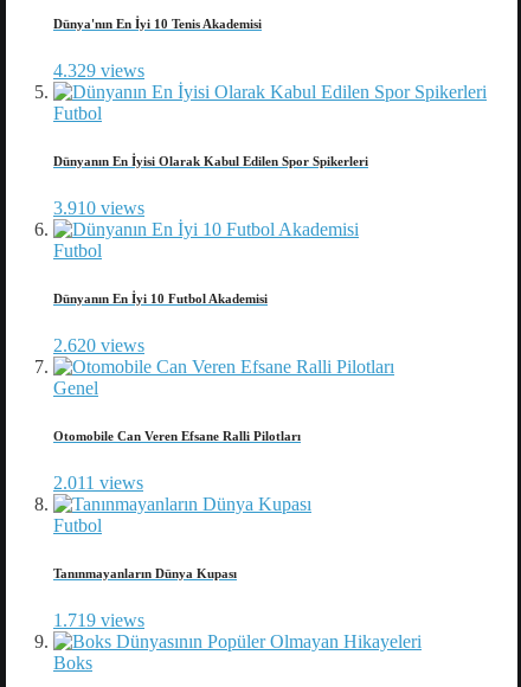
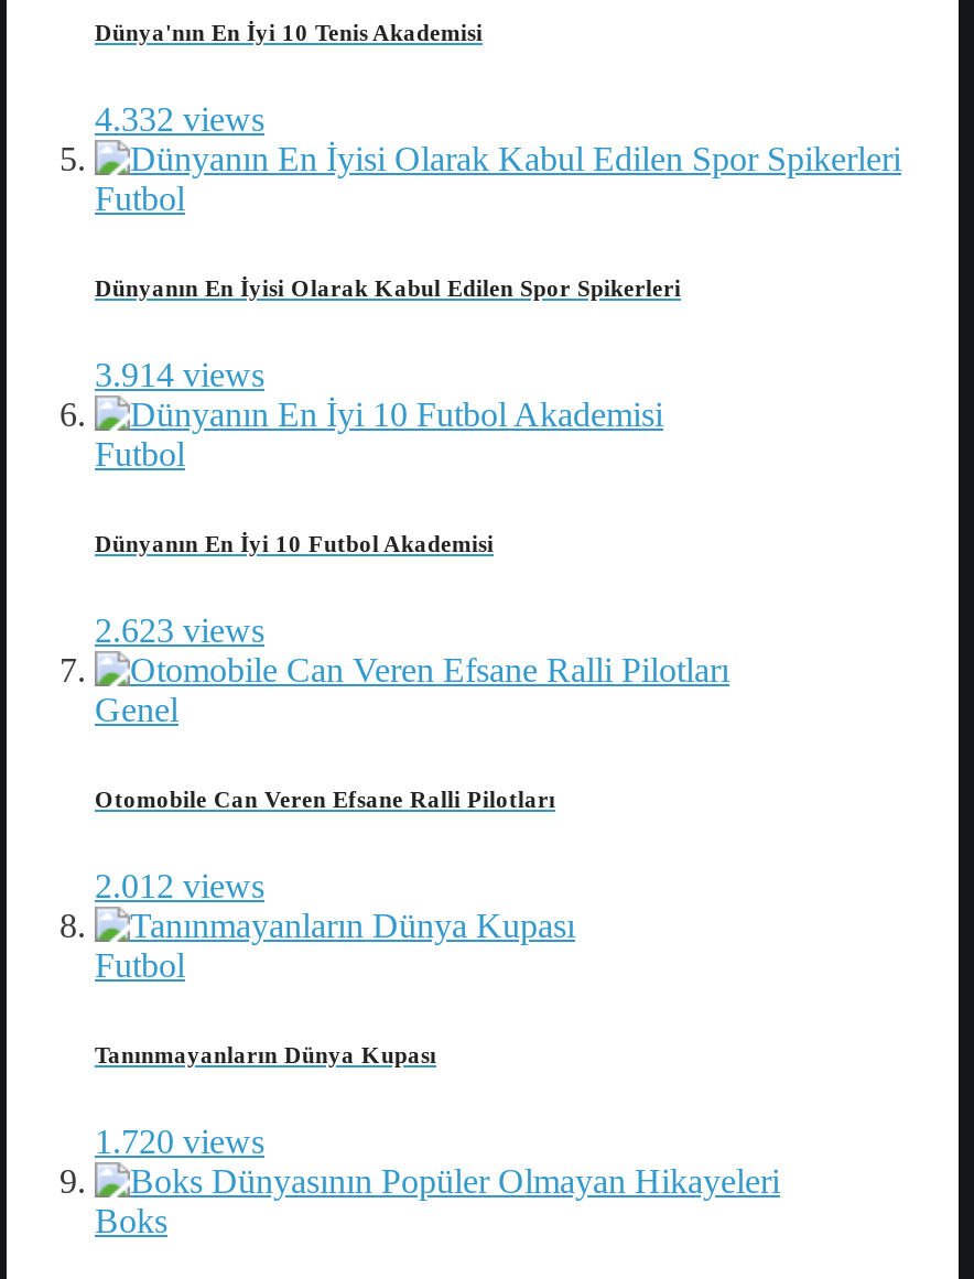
[53,60,144,81] 4.329 views -> [95,100,264,138] 4.332 views
[53,198,144,218] 3.910 views -> [95,356,264,393] 3.914 views
[53,335,144,355] 2.620 views -> [95,611,264,649] 2.623 views
[53,472,143,493] 2.011 views -> [95,867,264,904] 2.012 views
[53,610,144,630] 1.719 views -> [95,1122,264,1160] 1.720 views

